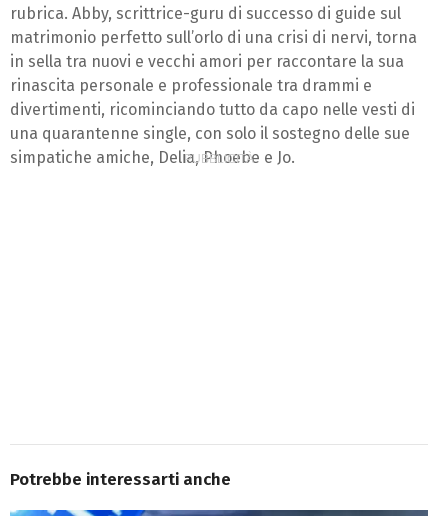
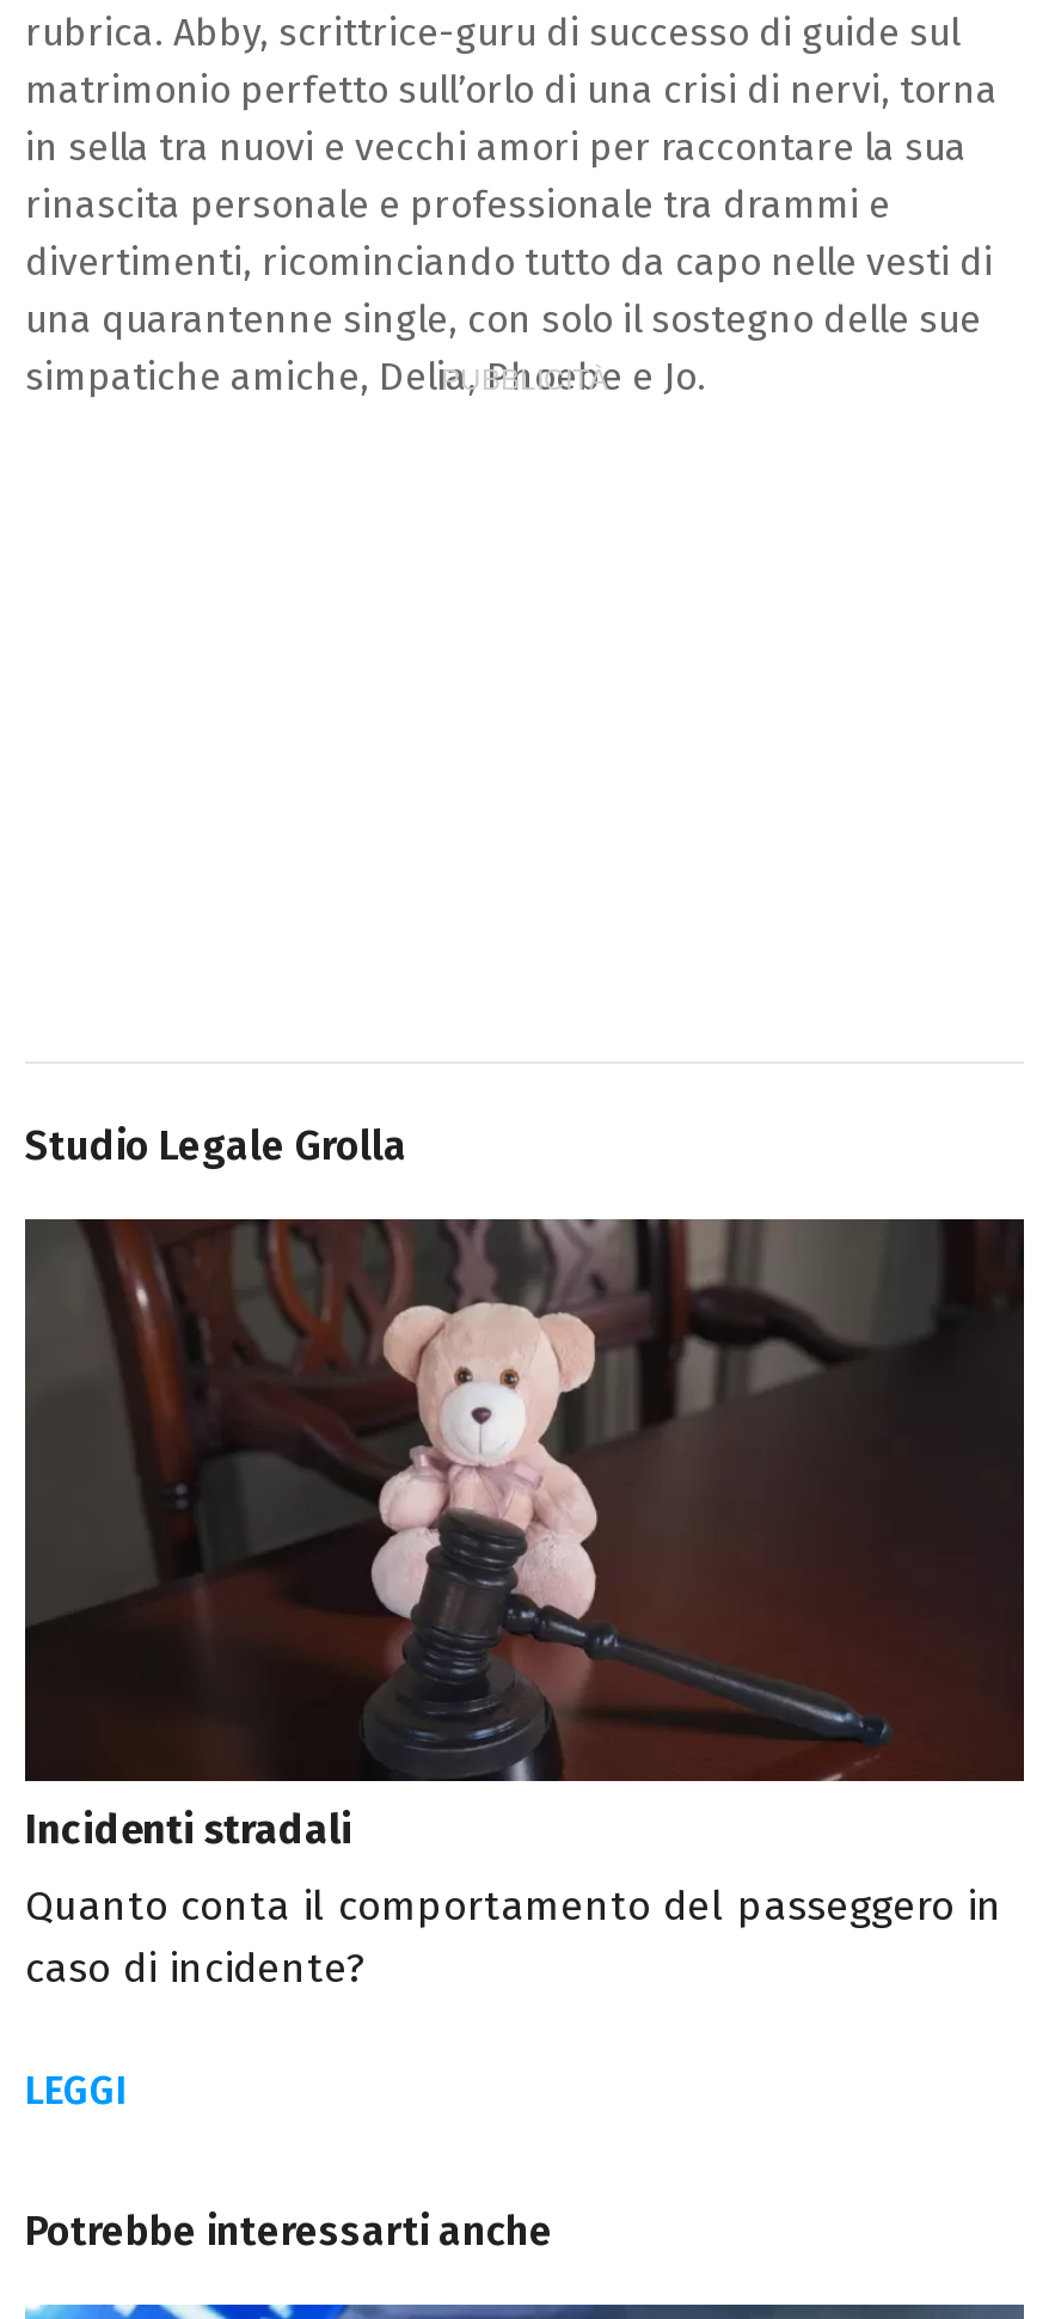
none -> [23,1217,1026,2113] [image] | Incidenti stradali | Quanto conta il comportamento del passeggero in | caso di incidente? | LEGGI
none -> [25,1121,407,1171] Studio Legale Grolla

